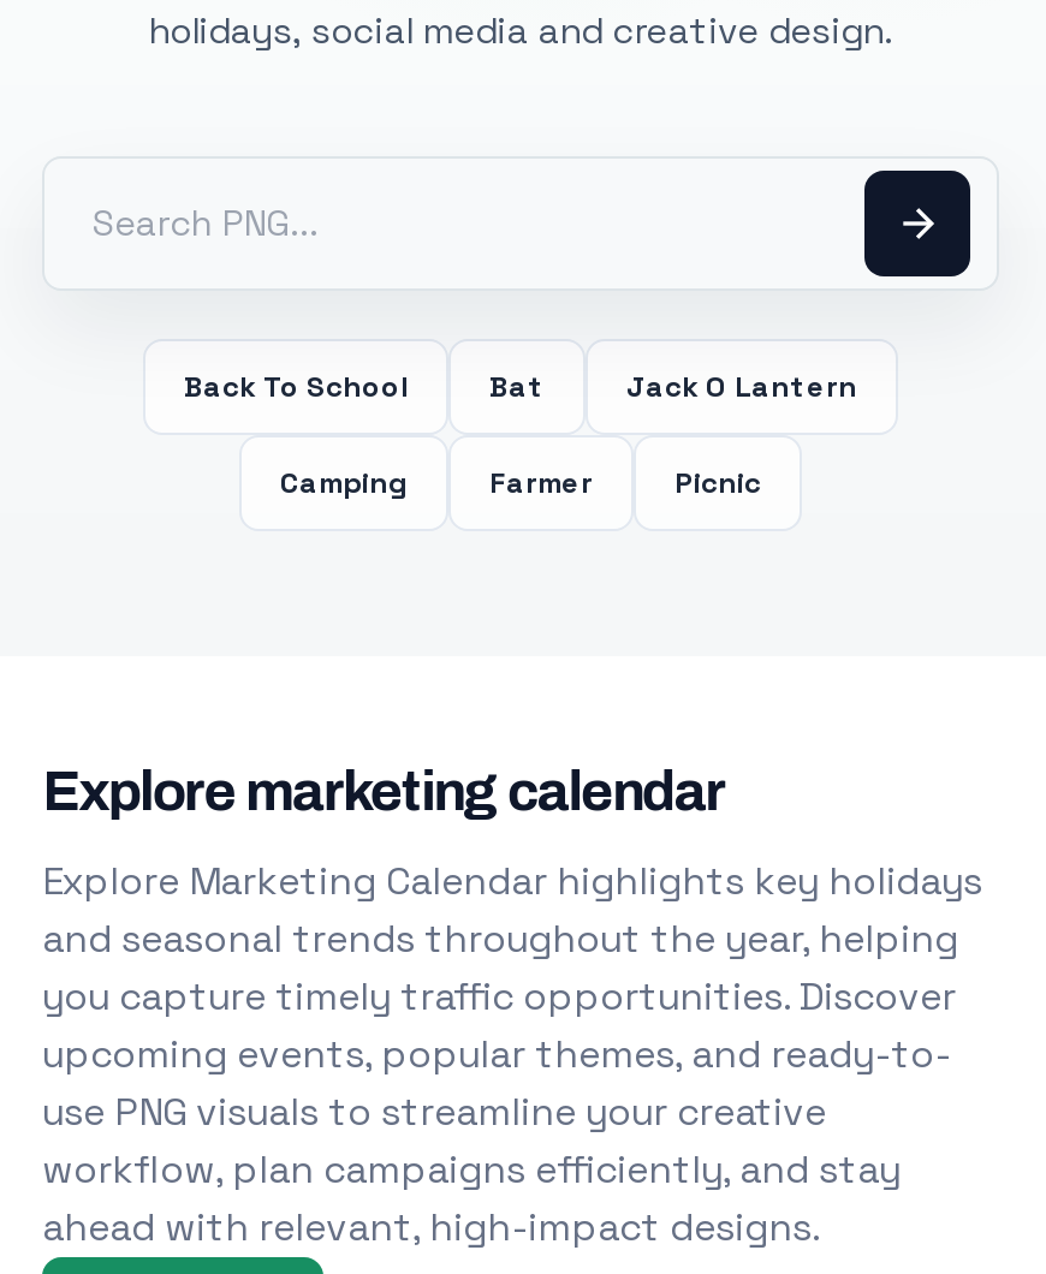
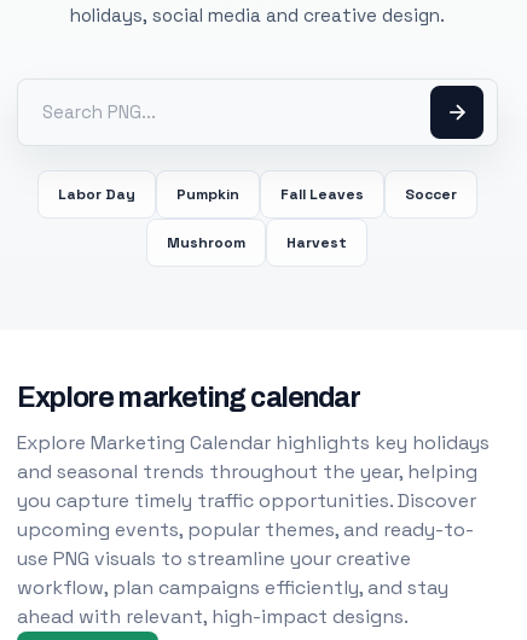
[184,368,857,406] Back To School | Bat | Jack O Lantern -> [58,185,457,204] Labor Day | Pumpkin | Fall Leaves | Soccer
[280,464,761,502] Camping | Farmer | Picnic -> [167,233,348,252] Mushroom | Harvest

